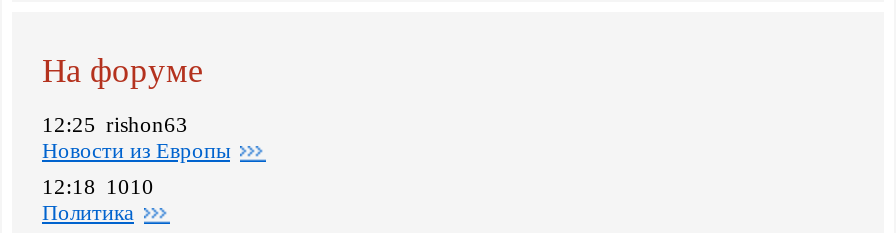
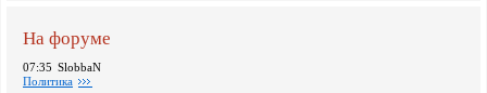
[42,112,230,198] 12:25 rishon63 | Новости из Европы | 12:18 1010 -> [23,61,101,74] 07:35 SlobbaN

